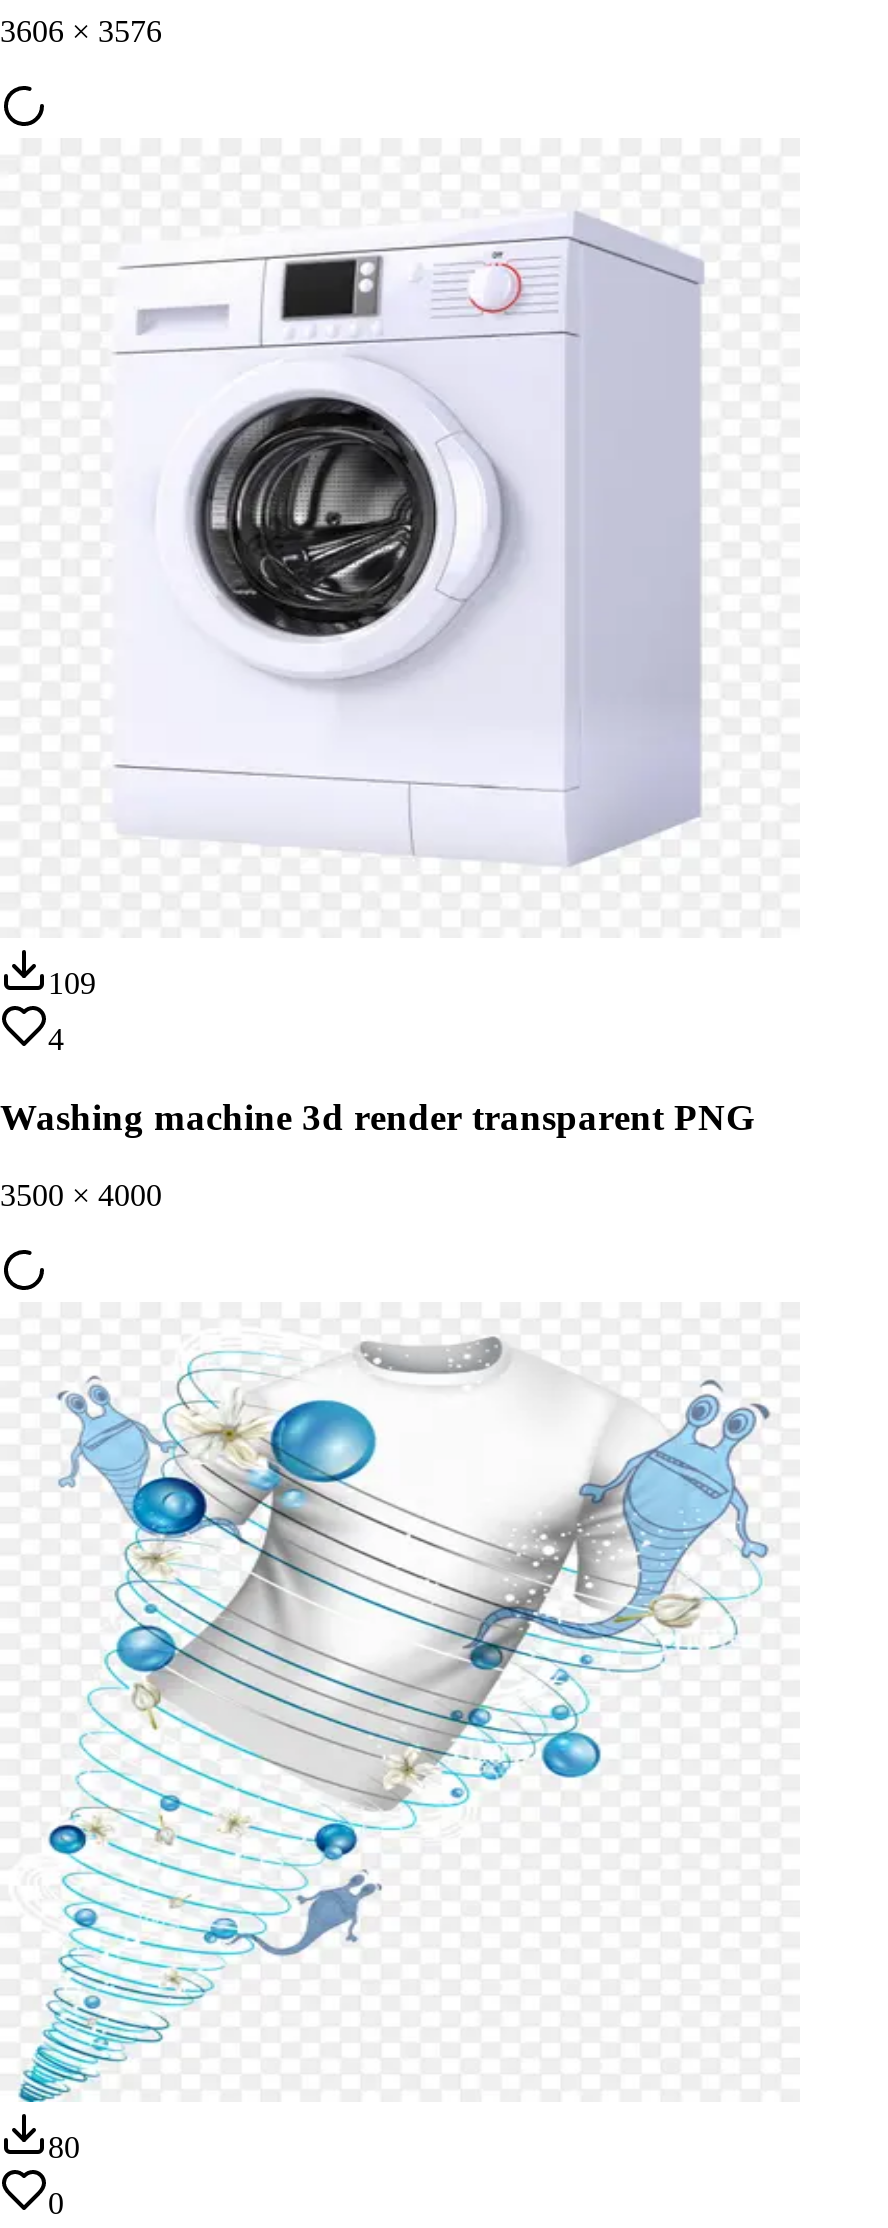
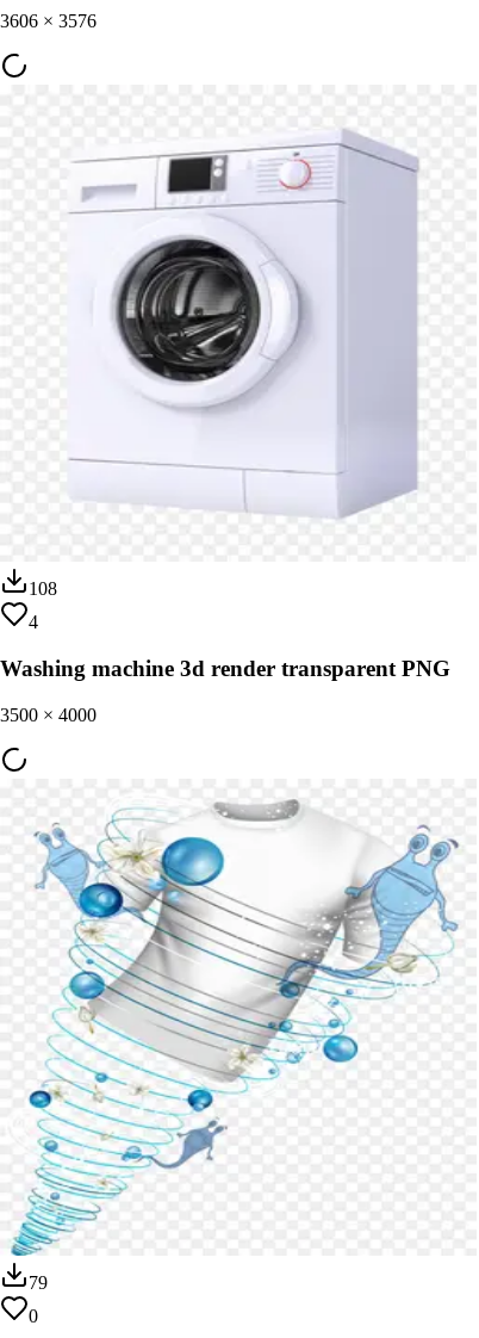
[48,966,96,1000] 109 -> [29,578,57,599] 108
[48,2129,80,2163] 80 -> [29,1272,48,1292] 79

